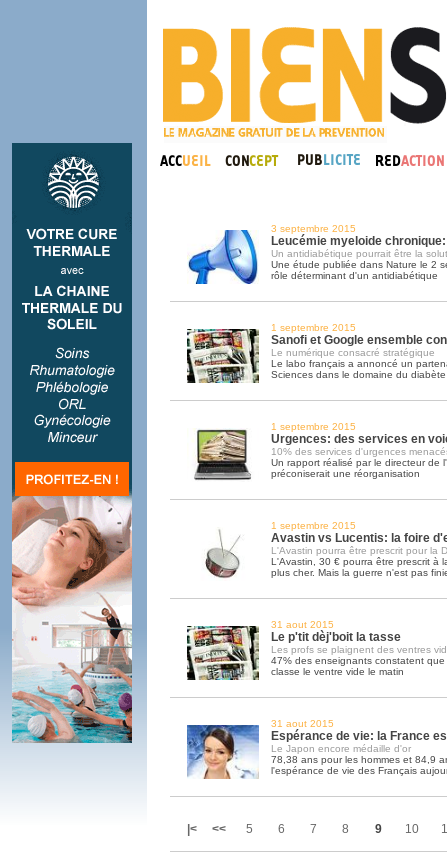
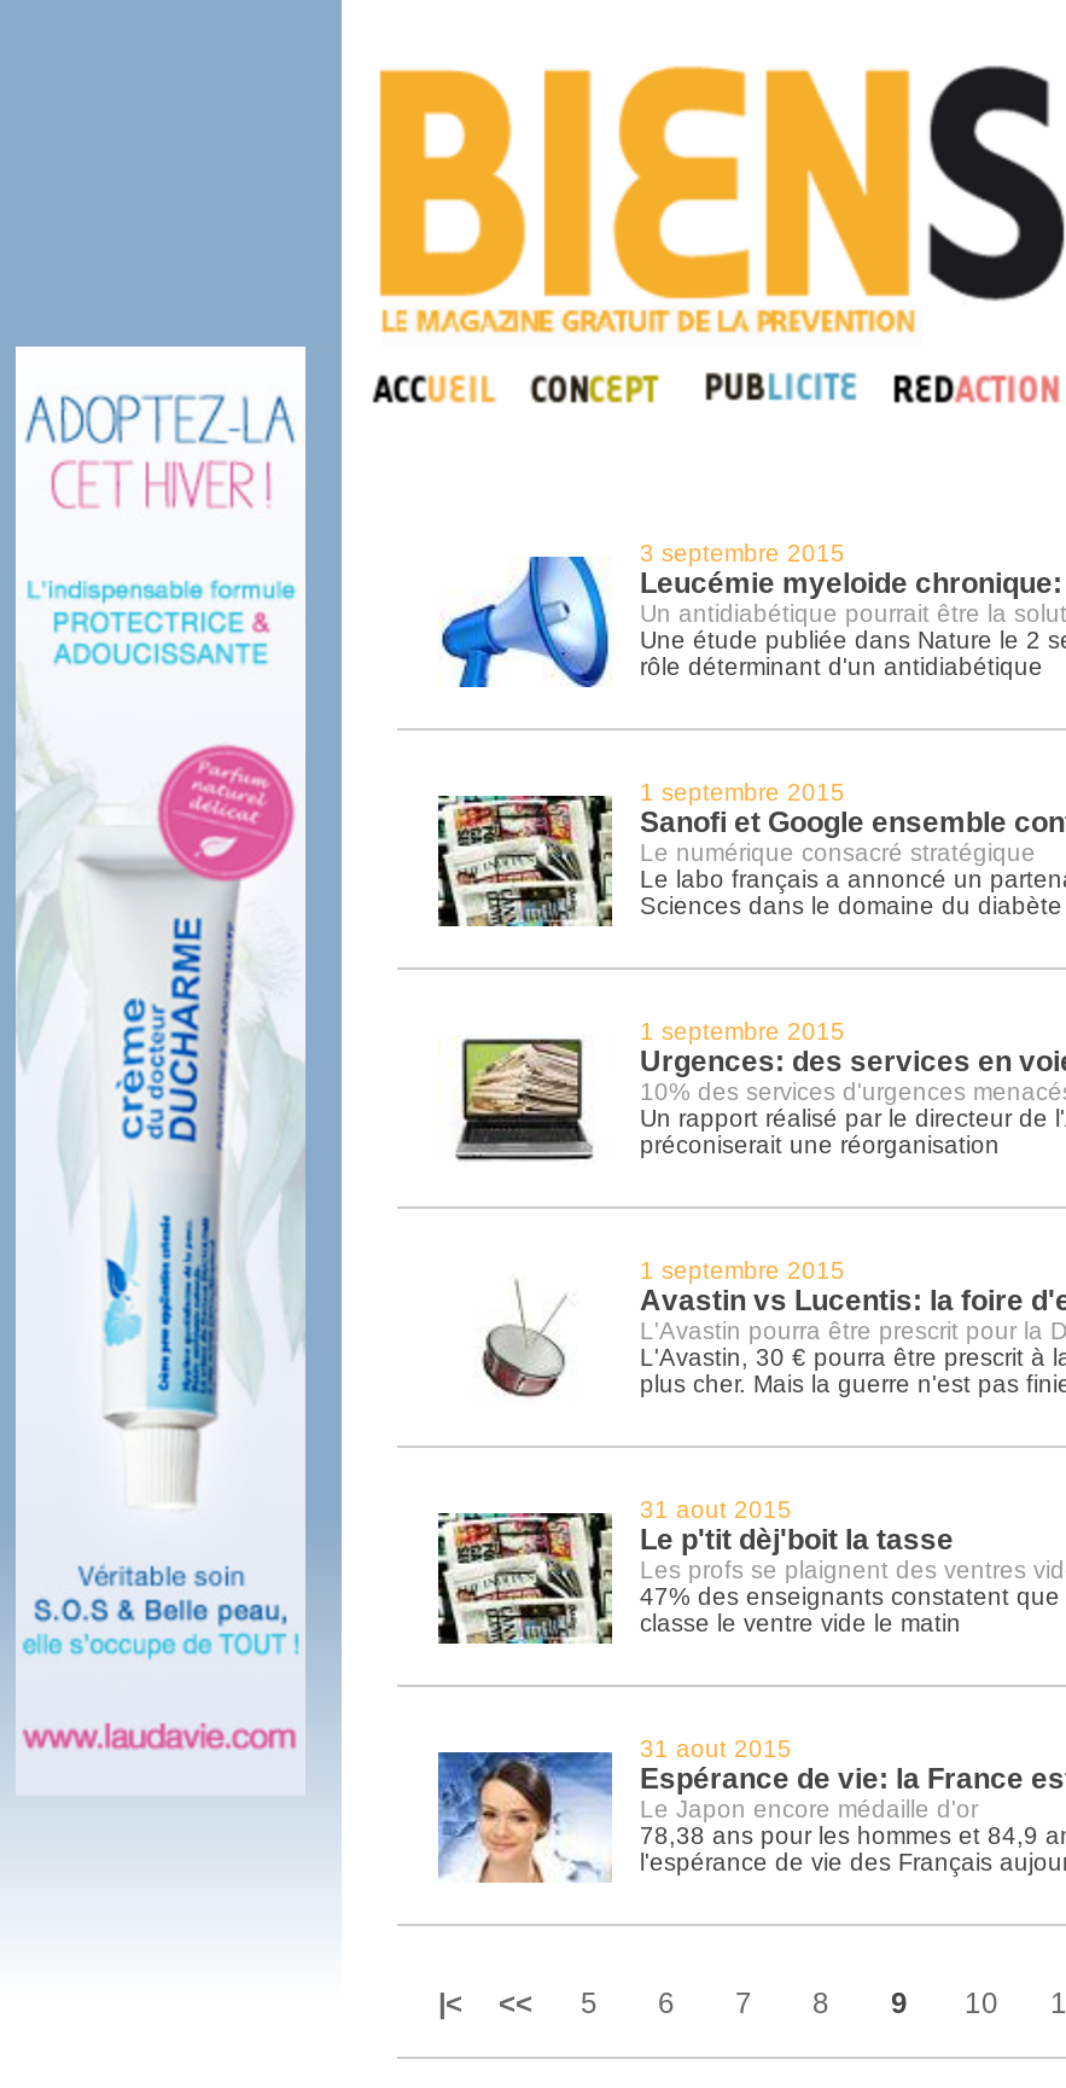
[11,142,133,744] [image] -> [13,344,308,1796] [image]

